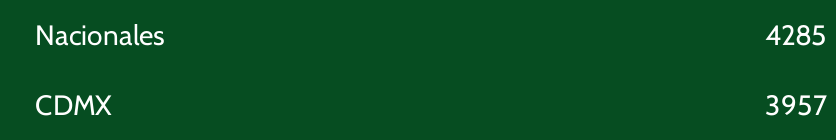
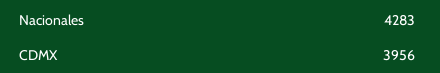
[765,16,827,52] 4285 -> [384,11,415,29] 4283
[765,86,827,122] 3957 -> [383,46,415,64] 3956

